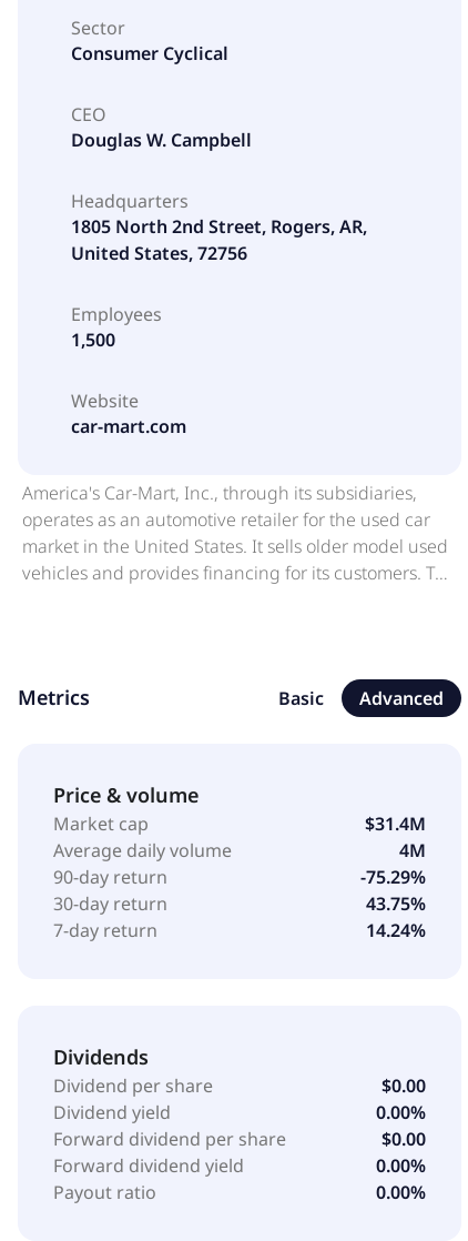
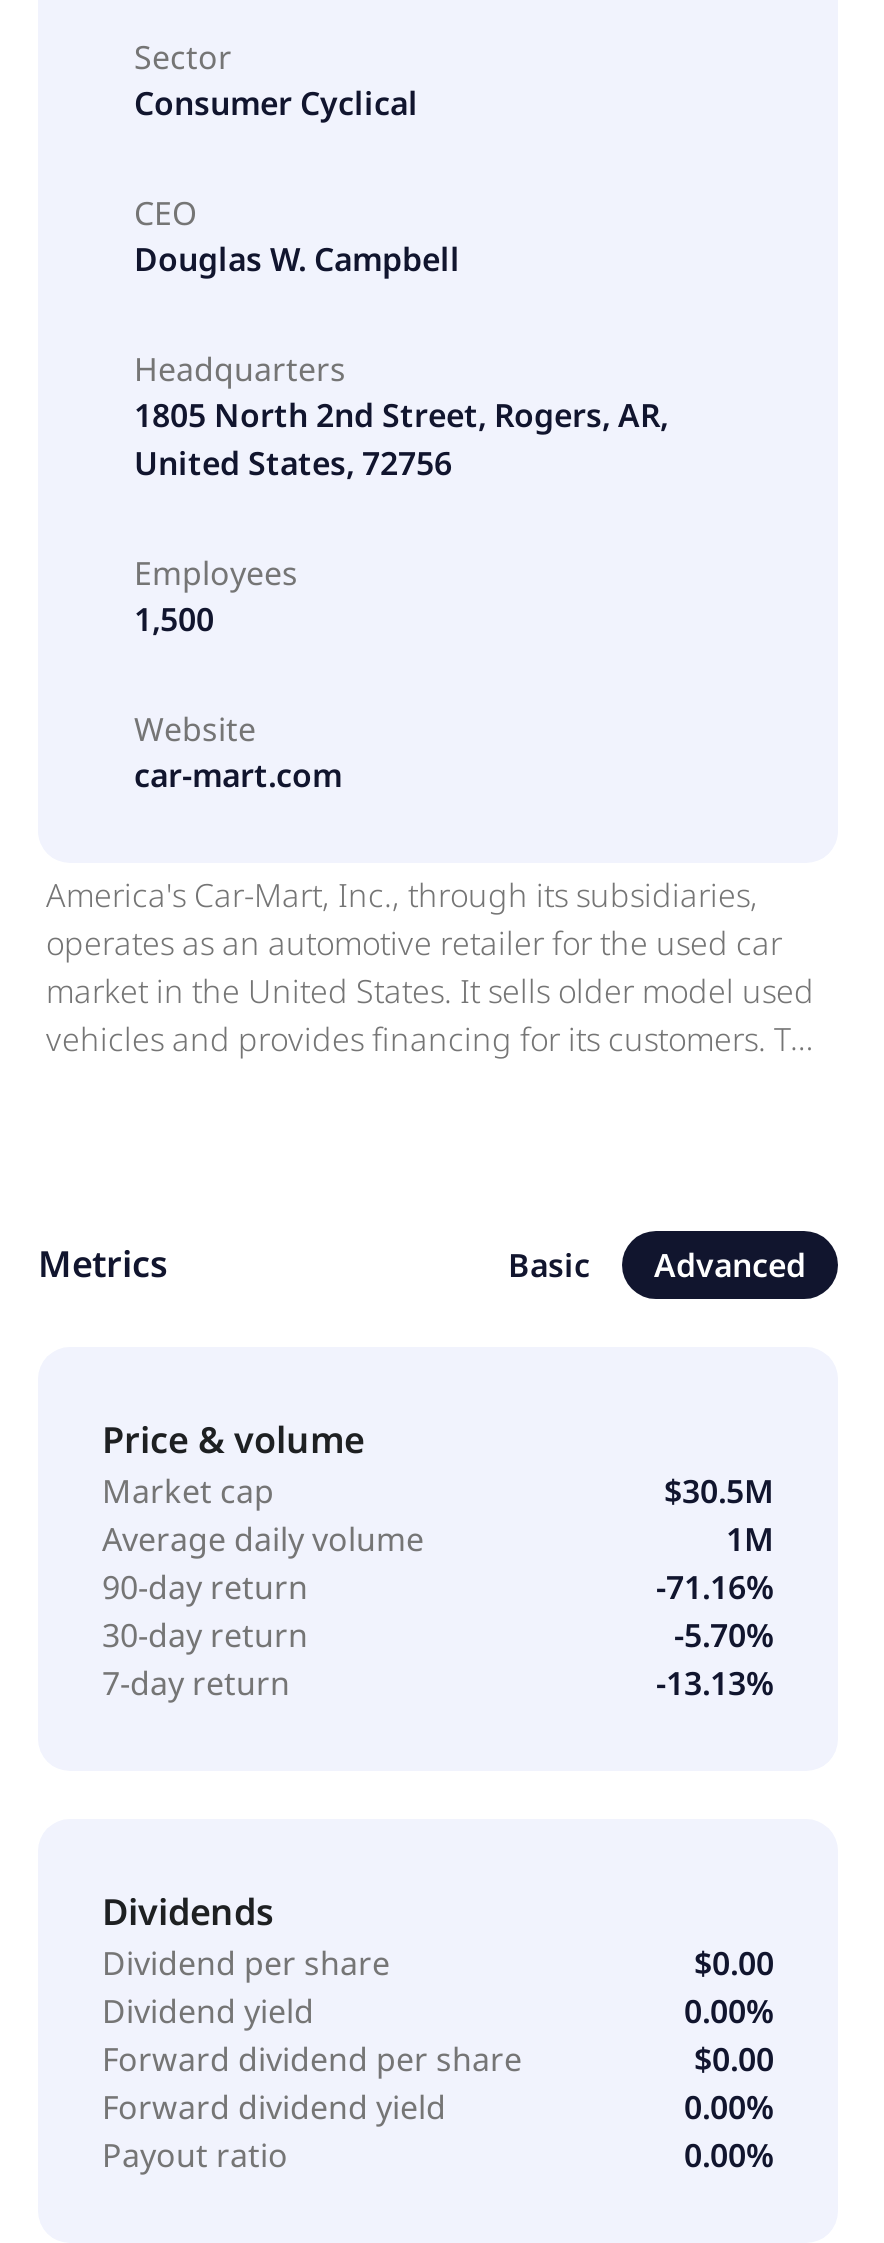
[365,811,426,835] $31.4M -> [664,1468,774,1512] $30.5M
[399,838,426,862] 4M -> [726,1516,774,1560] 1M
[360,864,426,889] -75.29% -> [656,1564,774,1608] -71.16%
[366,891,426,915] 43.75% -> [674,1612,774,1656] -5.70%
[366,918,426,942] 14.24% -> [656,1660,774,1704] -13.13%

